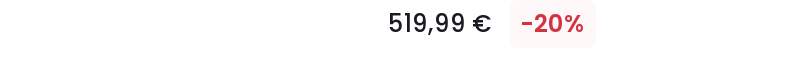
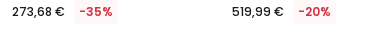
none -> [12,3,113,20] 273,68 € | -35%

